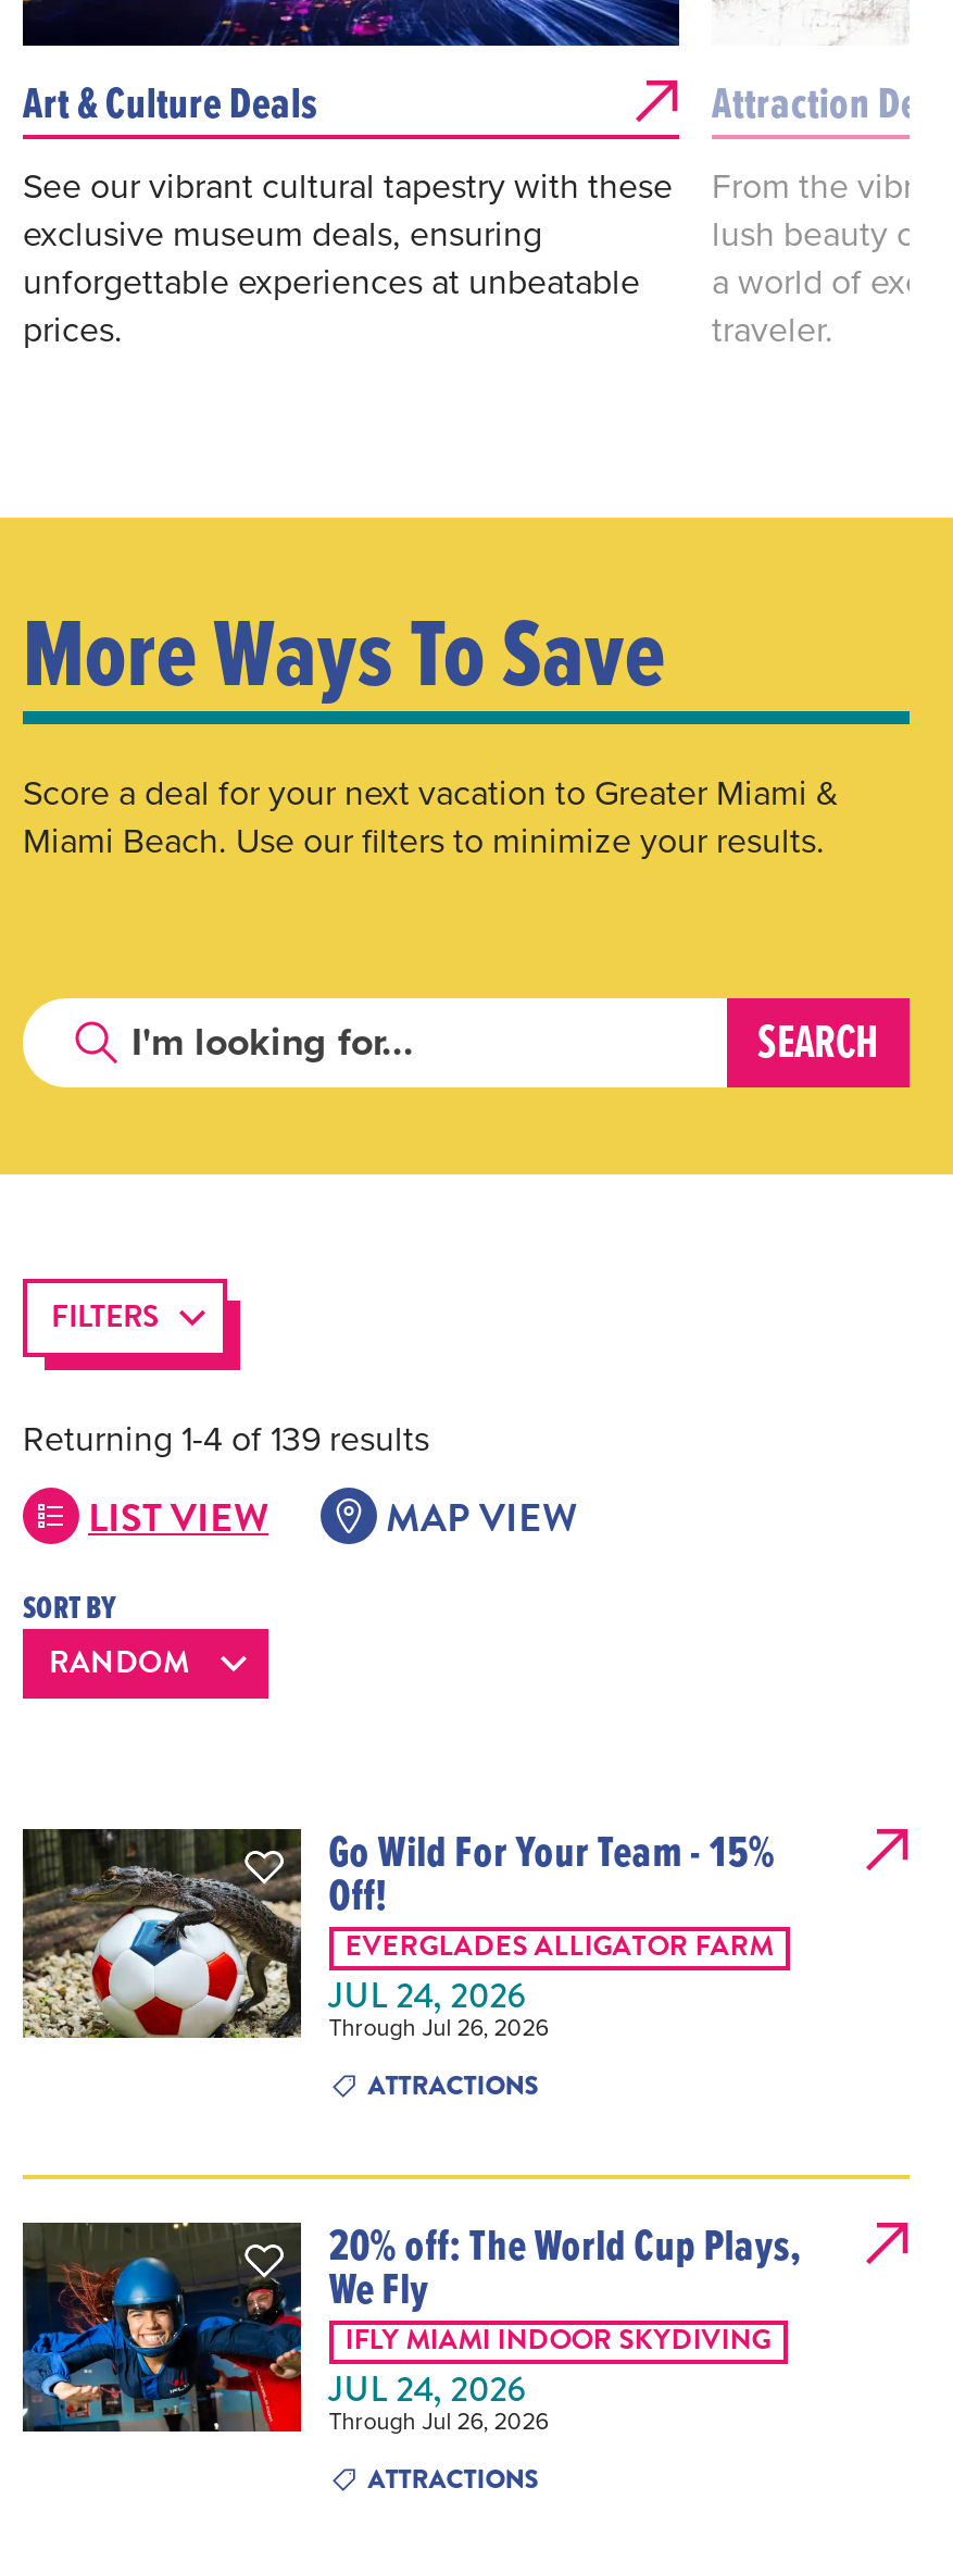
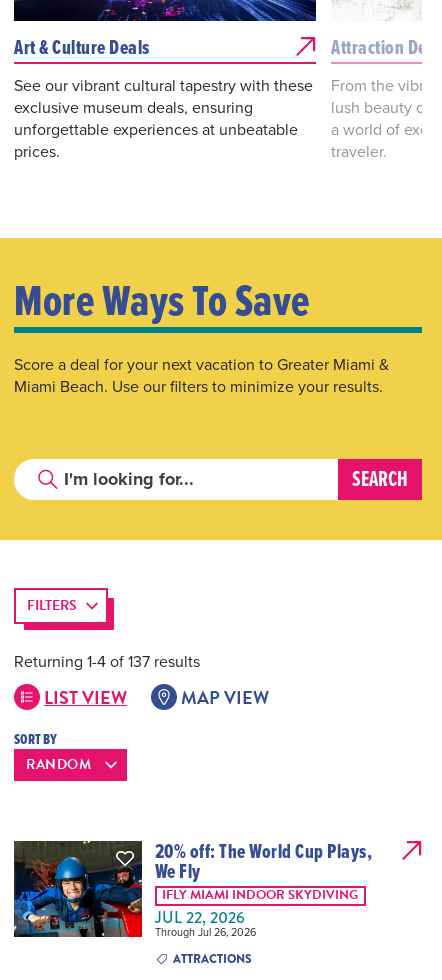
[23,1413,429,1460] Returning 1-4 of 139 results -> [14,649,200,671] Returning 1-4 of 137 results
[21,1819,775,2104] [image] | Go Wild For Your Team - 15% | Off! | EVERGLADES ALLIGATOR FARM | JUL 24, 2026 | Through Jul 26, 2026 | ATTRACTIONS -> none
[329,2363,527,2413] JUL 24, 2026 -> [155,905,245,928] JUL 22, 2026

